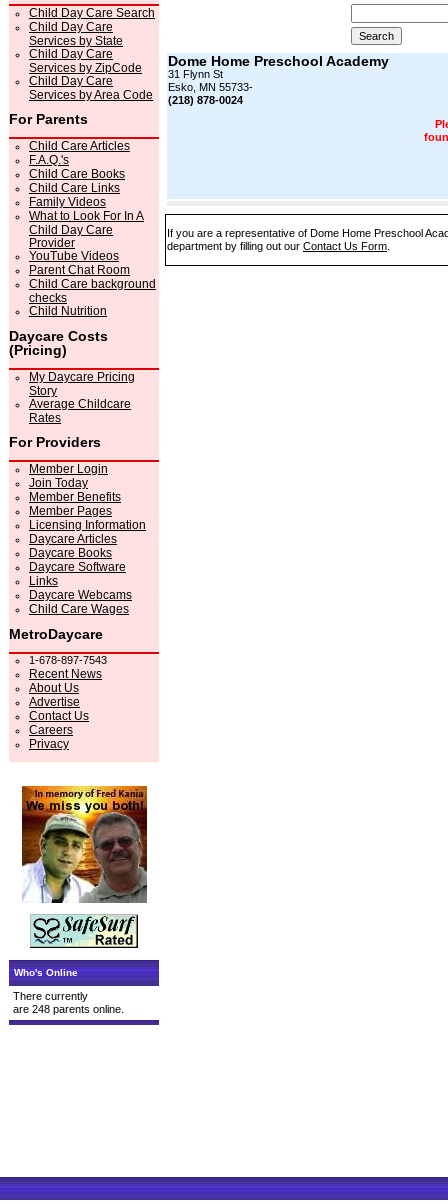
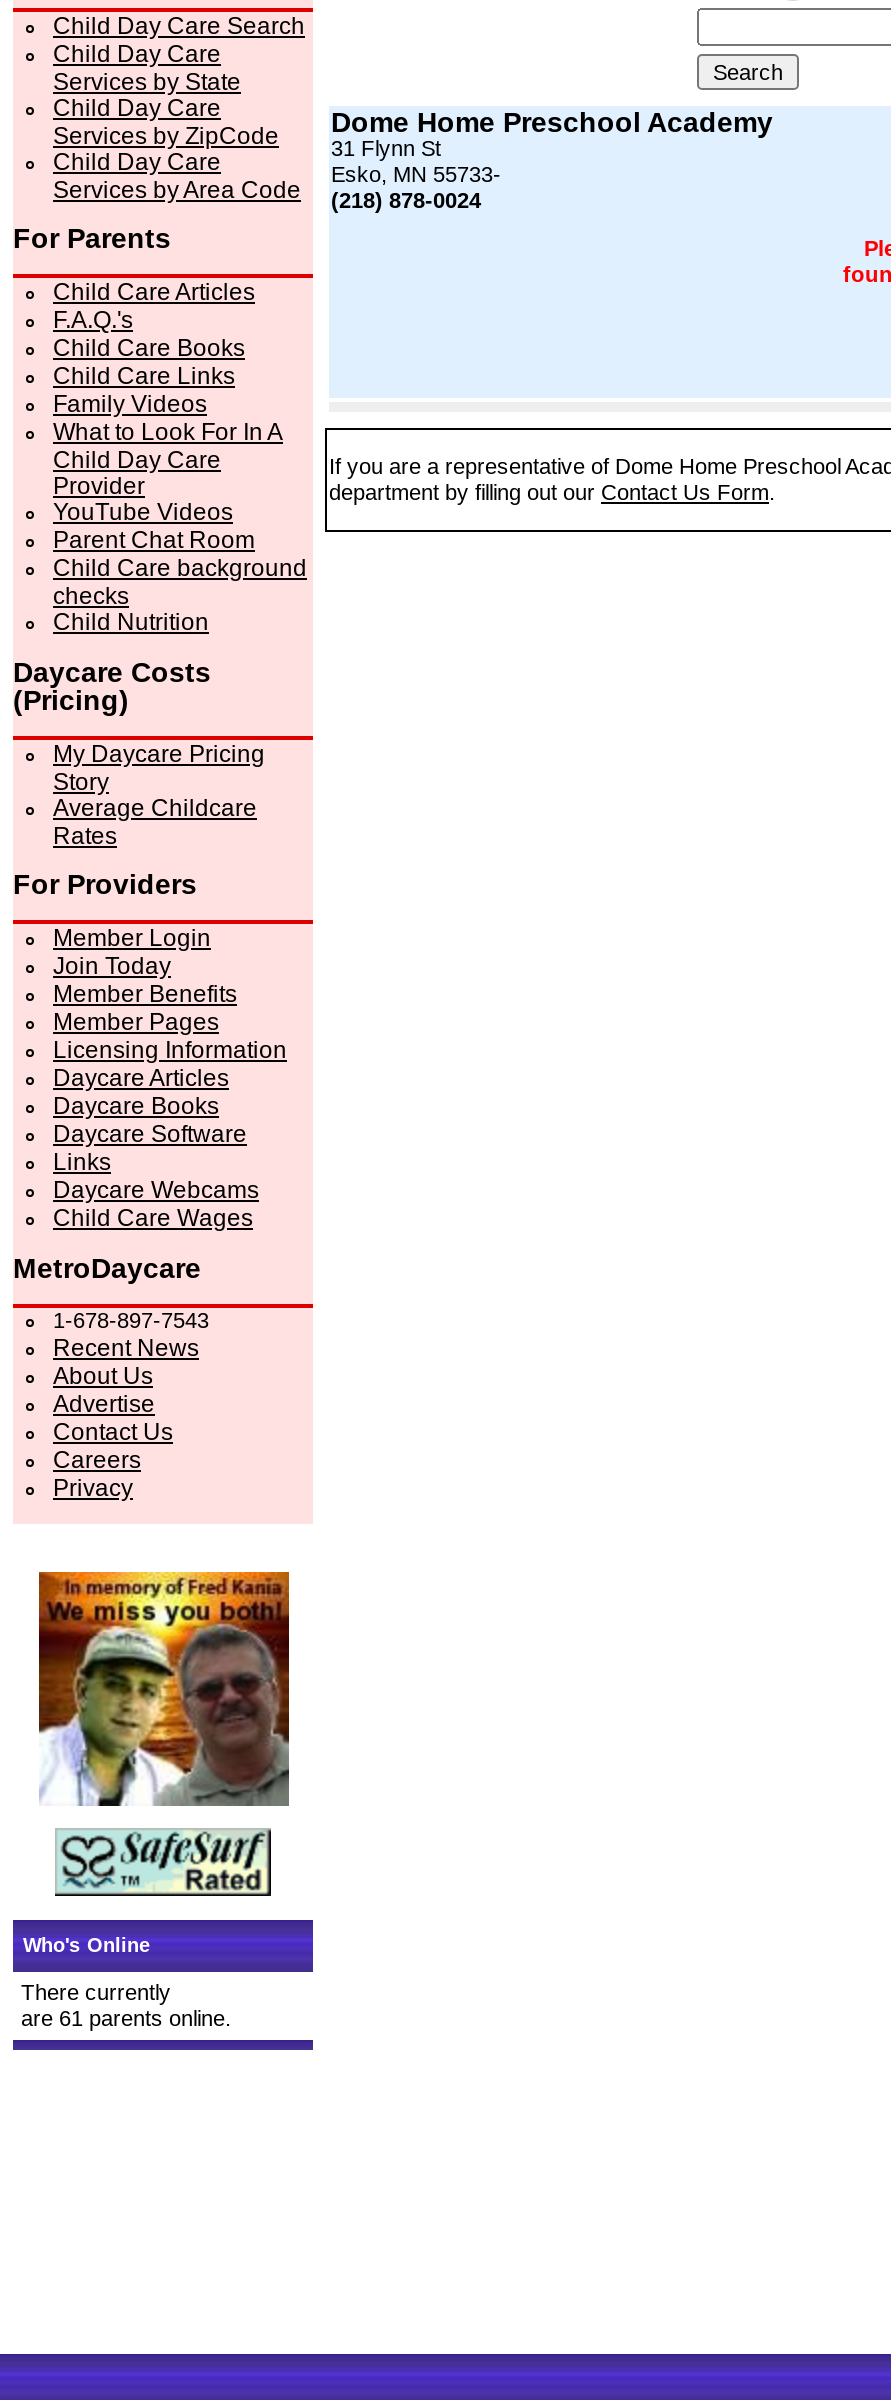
[13,1003,124,1015] are 248 parents online. -> [21,2006,231,2030] are 61 parents online.

